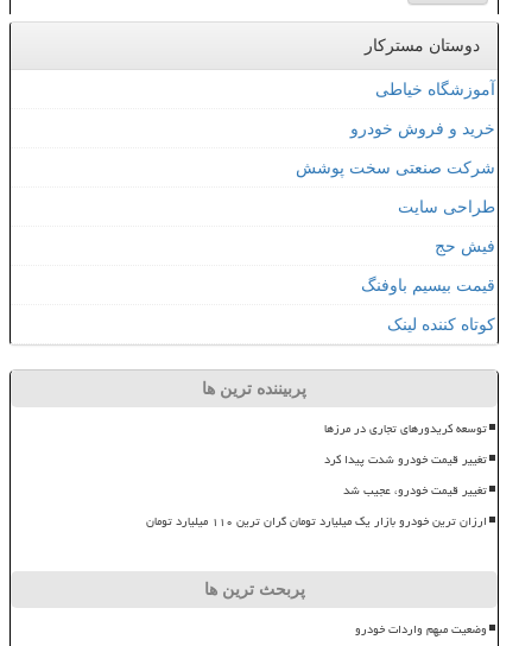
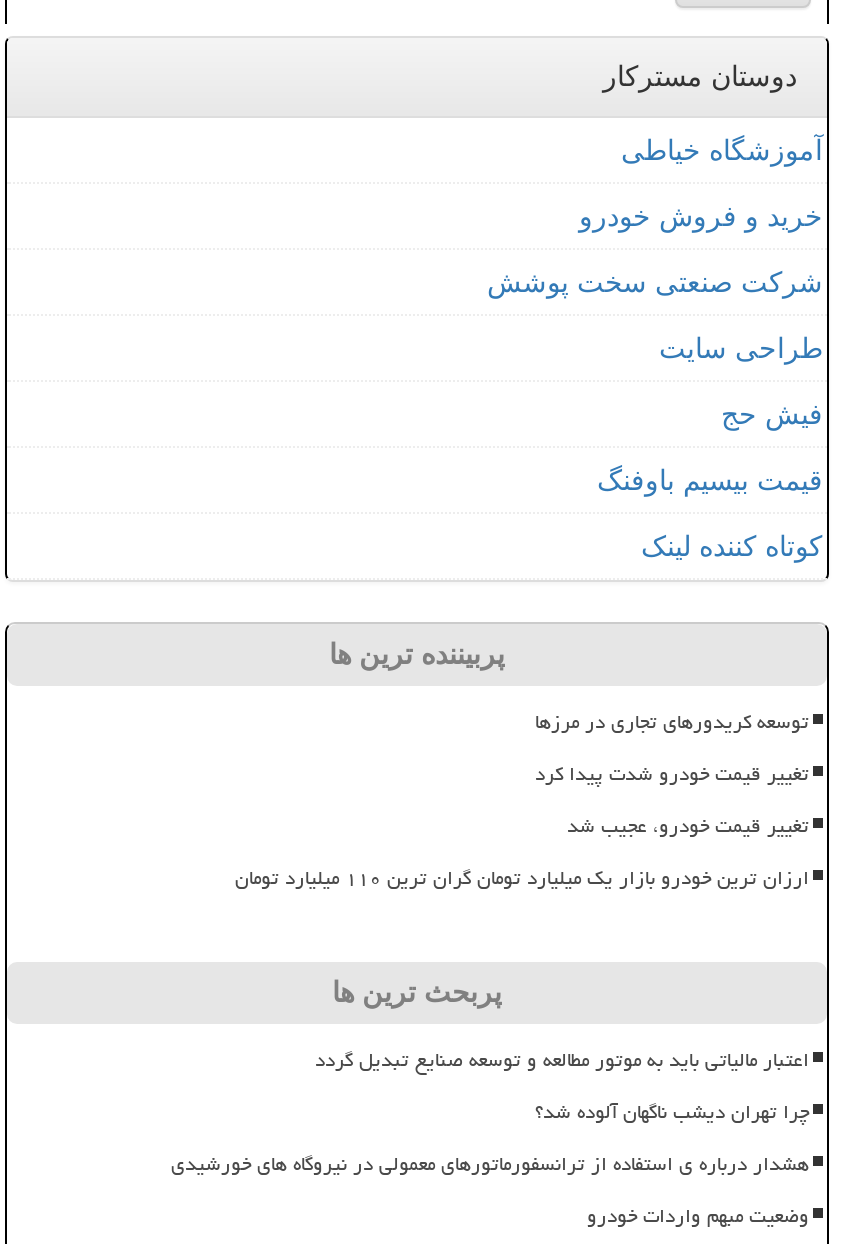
none -> [171,1041,809,1185] اعتبار مالیاتی باید به موتور مطالعه و توسعه صنایع تبدیل گردد | چرا تهران دیشب ناگهان آلوده شد؟ | هشدار درباره ی استفاده از ترانسفورماتورهای معمولی در نیروگاه های خورشیدی

